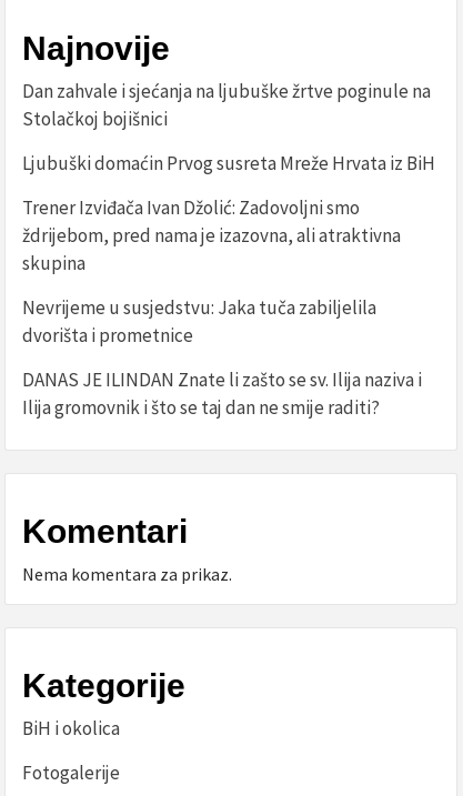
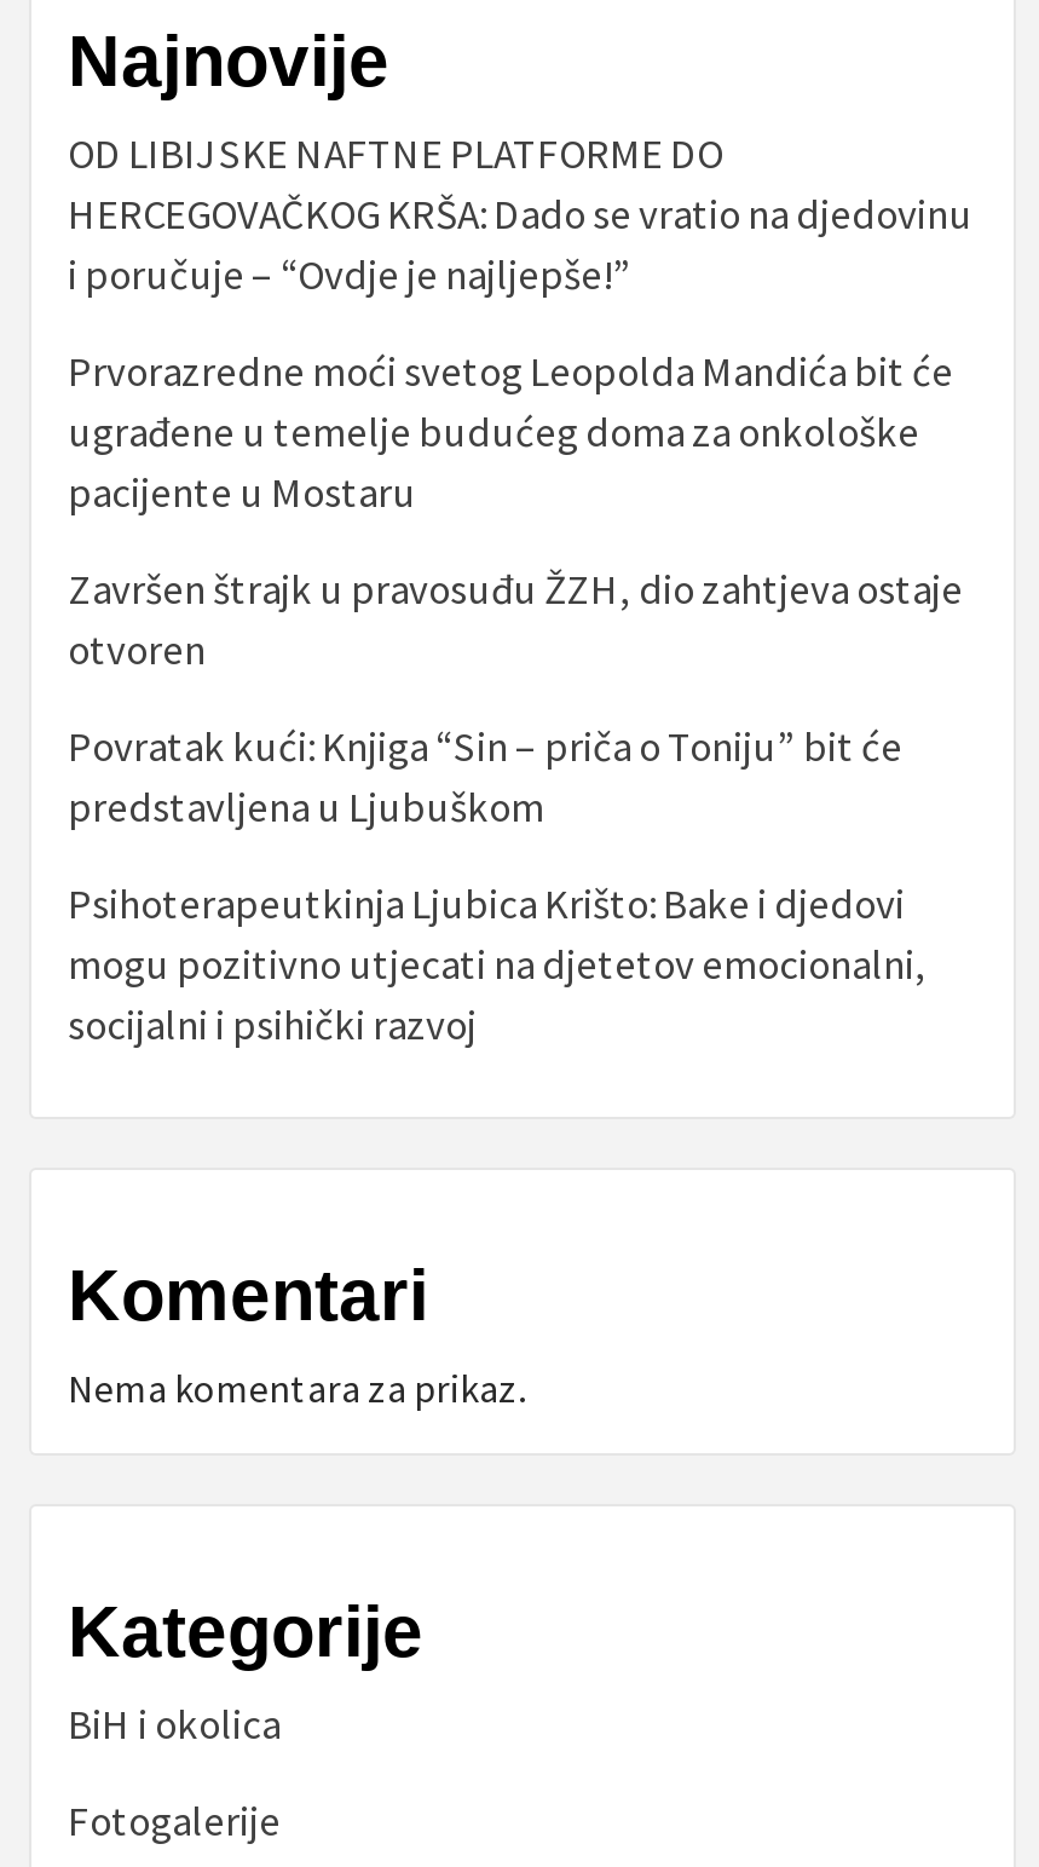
[22,78,431,131] Dan zahvale i sjećanja na ljubuške žrtve poginule na | Stolačkoj bojišnici -> [68,126,972,301] OD LIBIJSKE NAFTNE PLATFORME DO | HERCEGOVAČKOG KRŠA: Dado se vratio na djedovinu | i poručuje – “Ovdje je najljepše!”
[22,151,435,175] Ljubuški domaćin Prvog susreta Mreže Hrvata iz BiH -> [68,344,953,518] Prvorazredne moći svetog Leopolda Mandića bit će | ugrađene u temelje budućeg doma za onkološke | pacijente u Mostaru
[22,195,401,275] Trener Izviđača Ivan Džolić: Zadovoljni smo | ždrijebom, pred nama je izazovna, ali atraktivna | skupina -> [68,562,963,676] Završen štrajk u pravosuđu ŽZH, dio zahtjeva ostaje | otvoren
[22,295,376,347] Nevrijeme u susjedstvu: Jaka tuča zabiljelila | dvorišta i prometnice -> [68,719,902,833] Povratak kući: Knjiga “Sin – priča o Toniju” bit će | predstavljena u Ljubuškom
[22,367,422,419] DANAS JE ILINDAN Znate li zašto se sv. Ilija naziva i | Ilija gromovnik i što se taj dan ne smije raditi? -> [68,877,927,1051] Psihoterapeutkinja Ljubica Krišto: Bake i djedovi | mogu pozitivno utjecati na djetetov emocionalni, | socijalni i psihički razvoj

